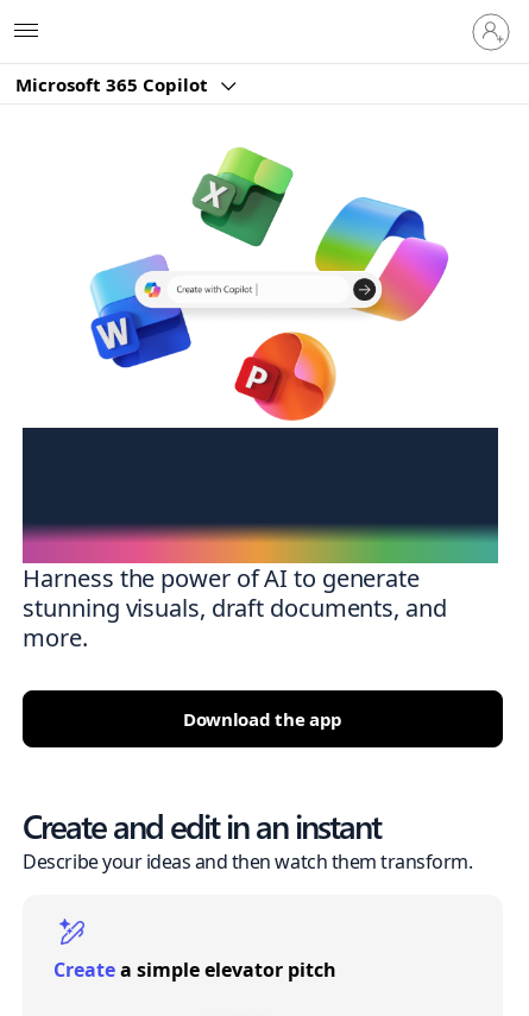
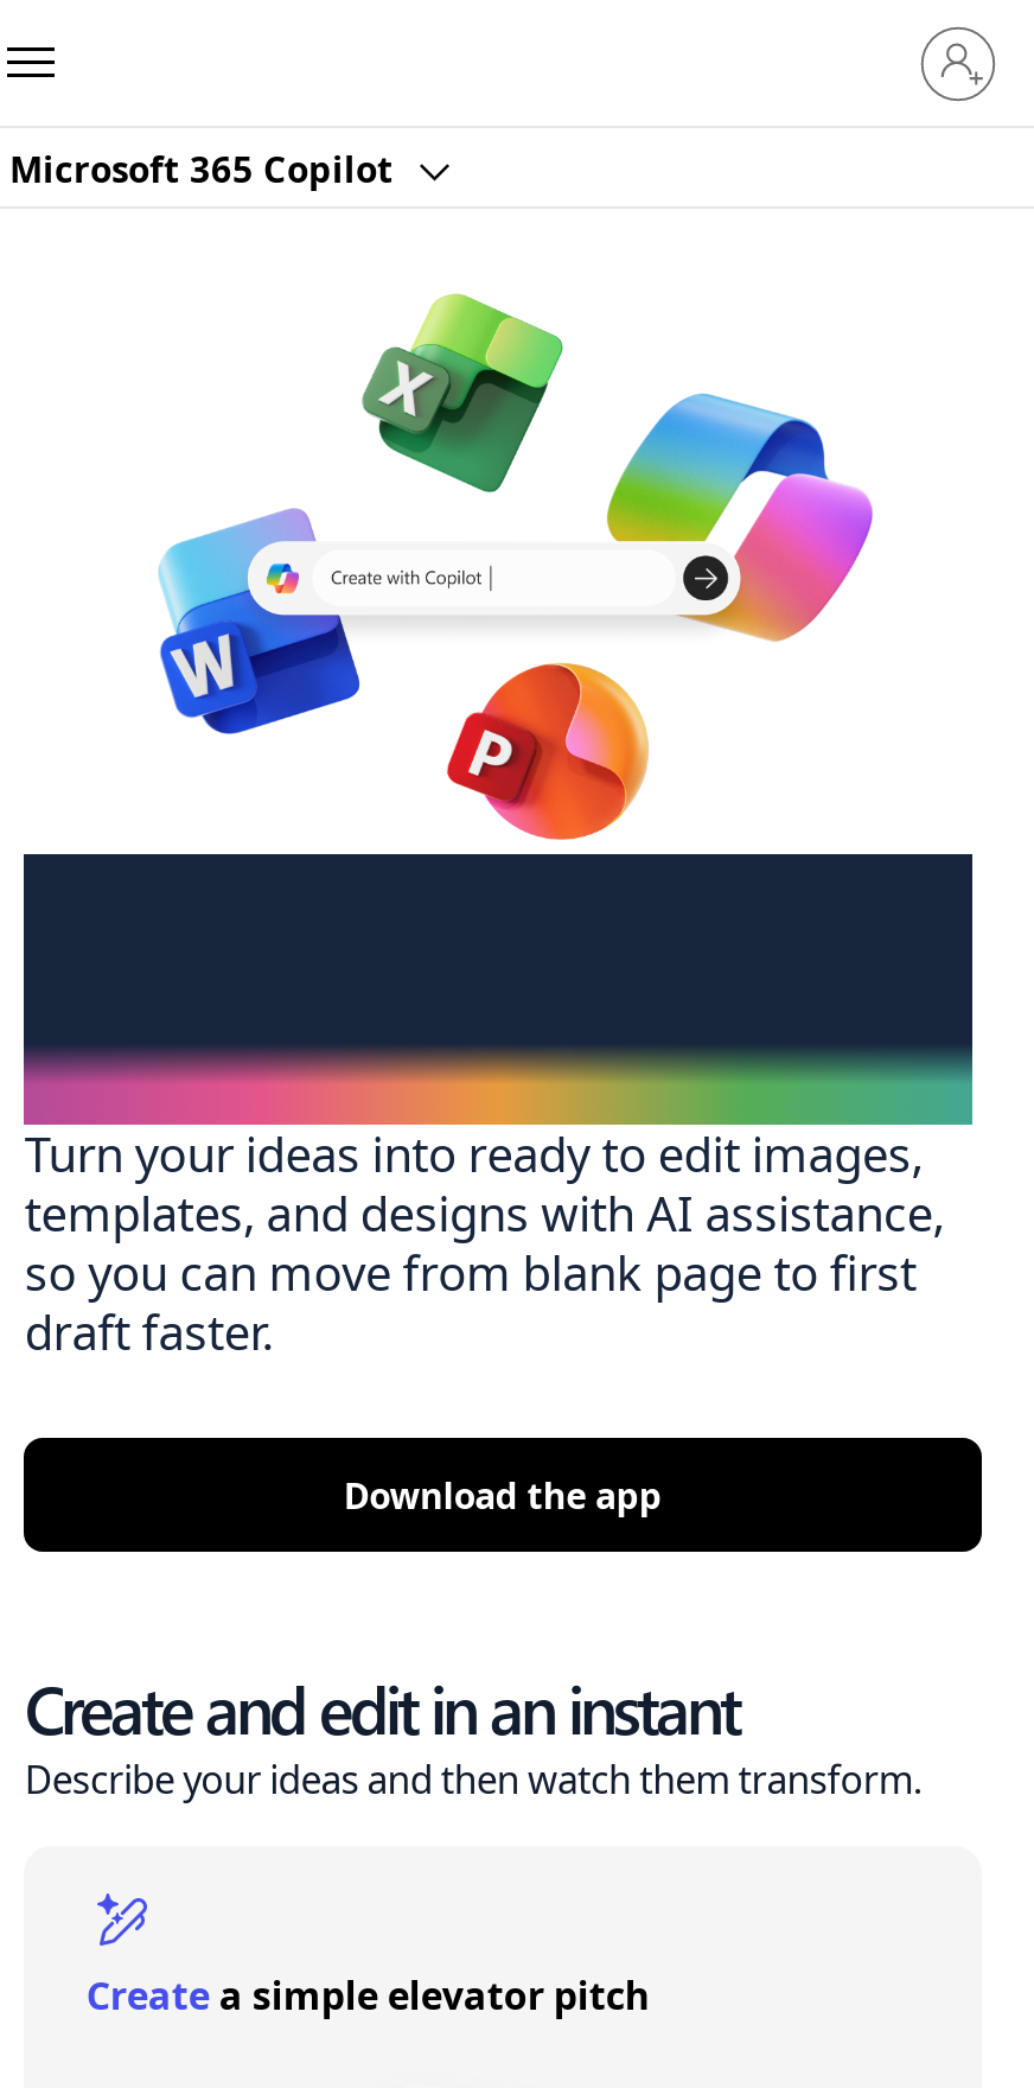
[23,563,446,654] Harness the power of AI to generate | stunning visuals, draft documents, and | more. -> [25,1123,944,1365] Turn your ideas into ready to edit images, | templates, and designs with AI assistance, | so you can move from blank page to first | draft faster.

